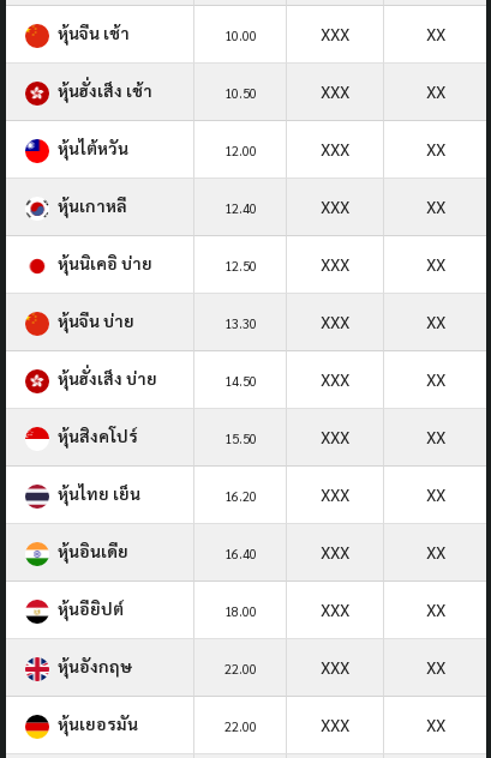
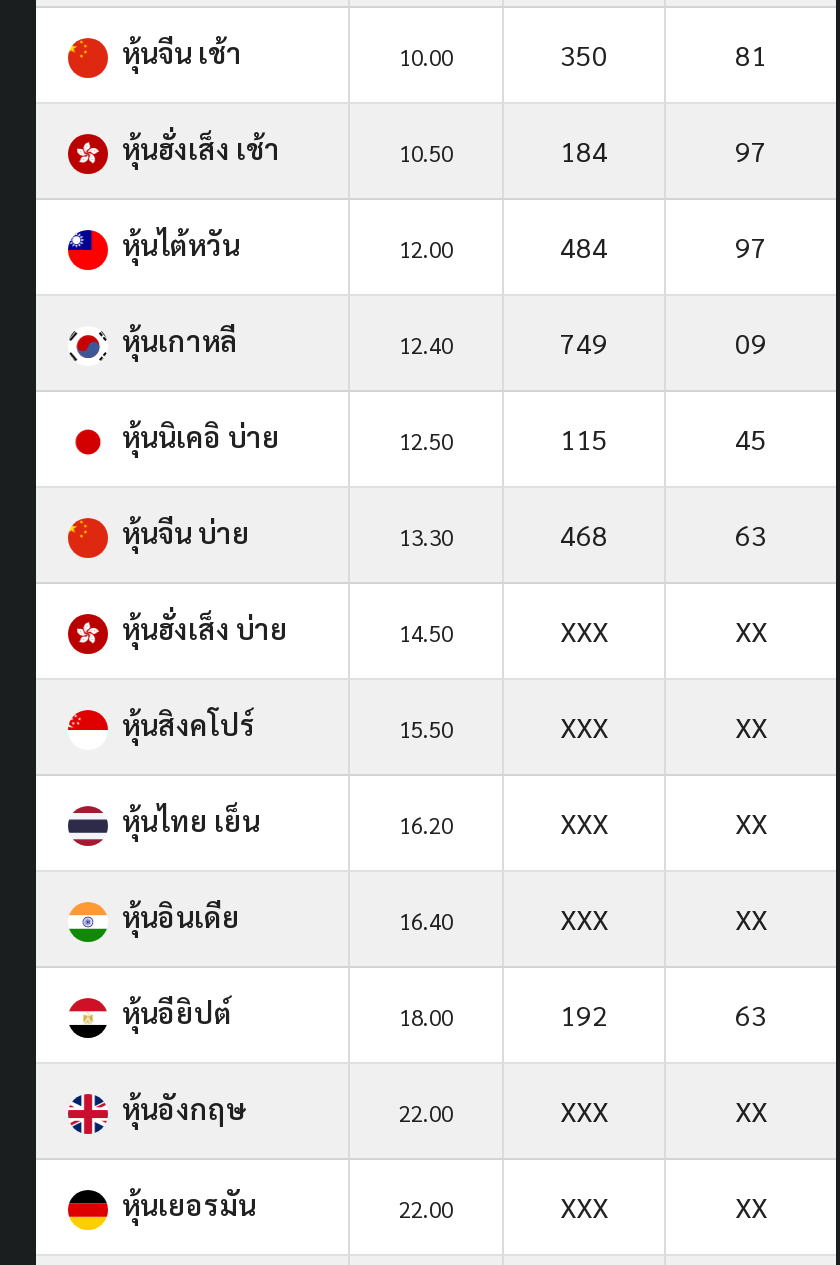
[321,23,445,44] XXX | XX -> [560,36,767,72] 350 | 81
[321,80,445,102] XXX | XX -> [560,132,767,168] 184 | 97
[321,138,445,159] XXX | XX -> [560,228,767,264] 484 | 97
[321,195,445,217] XXX | XX -> [560,324,767,360] 749 | 09
[321,253,445,274] XXX | XX -> [560,420,767,456] 115 | 45
[321,310,445,332] XXX | XX -> [560,516,767,552] 468 | 63
[321,598,445,620] XXX | XX -> [560,996,767,1032] 192 | 63

